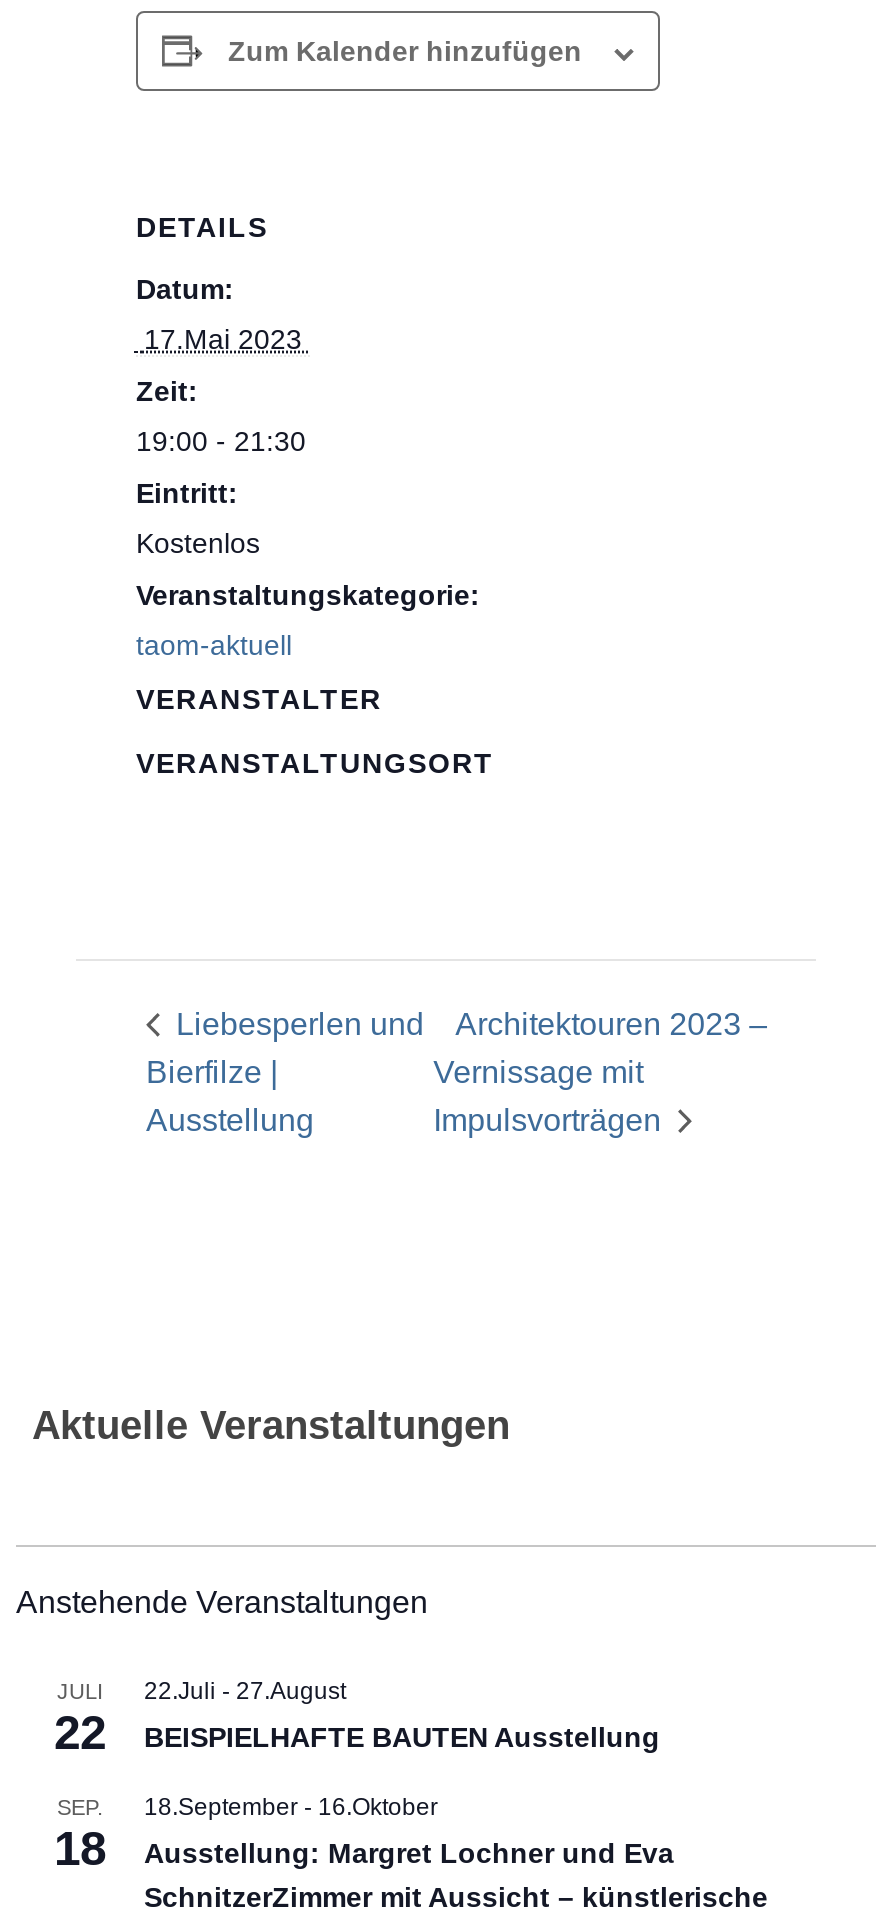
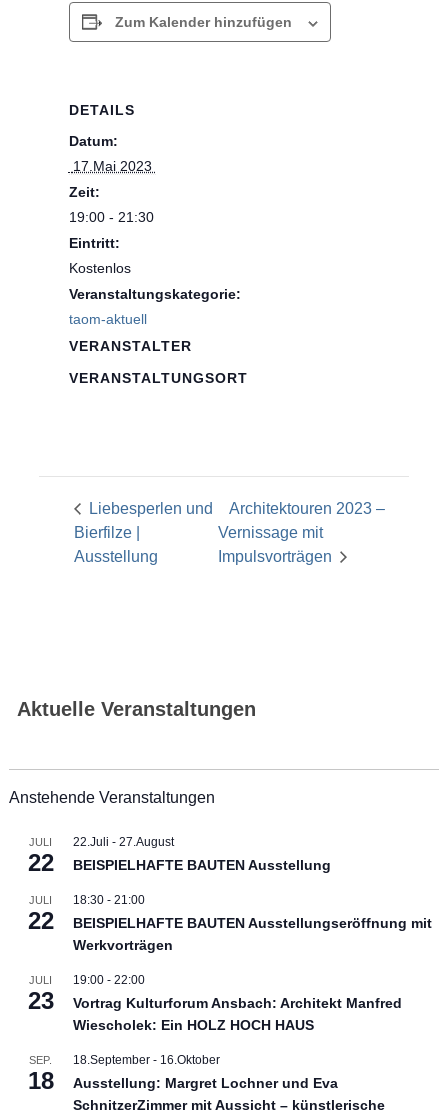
none -> [28,894,54,934] JULI | 22
none -> [28,893,432,1014] 18:30 - 21:00 | BEISPIELHAFTE BAUTEN Ausstellungseröffnung mit | Werkvorträgen | JULI | 23
none -> [73,973,402,1033] 19:00 - 22:00 | Vortrag Kulturforum Ansbach: Architekt Manfred | Wiescholek: Ein HOLZ HOCH HAUS

